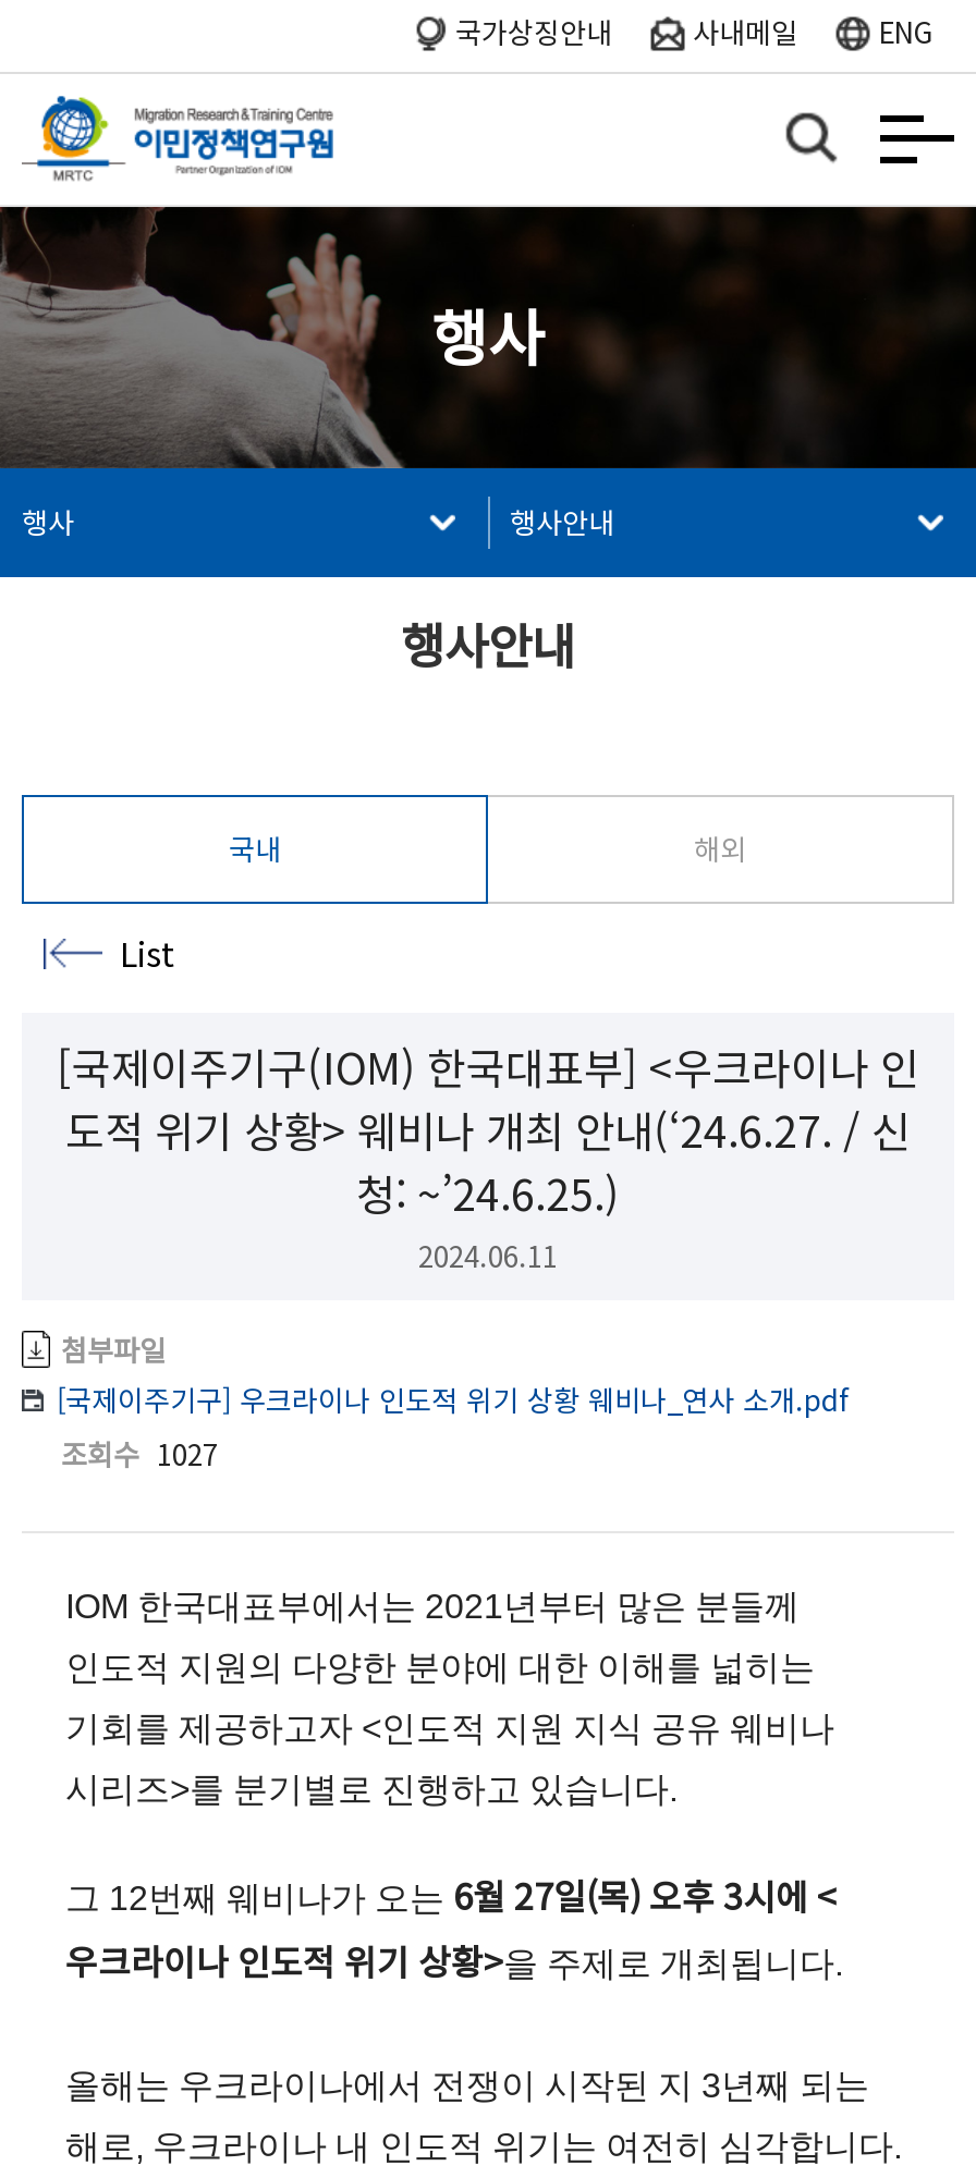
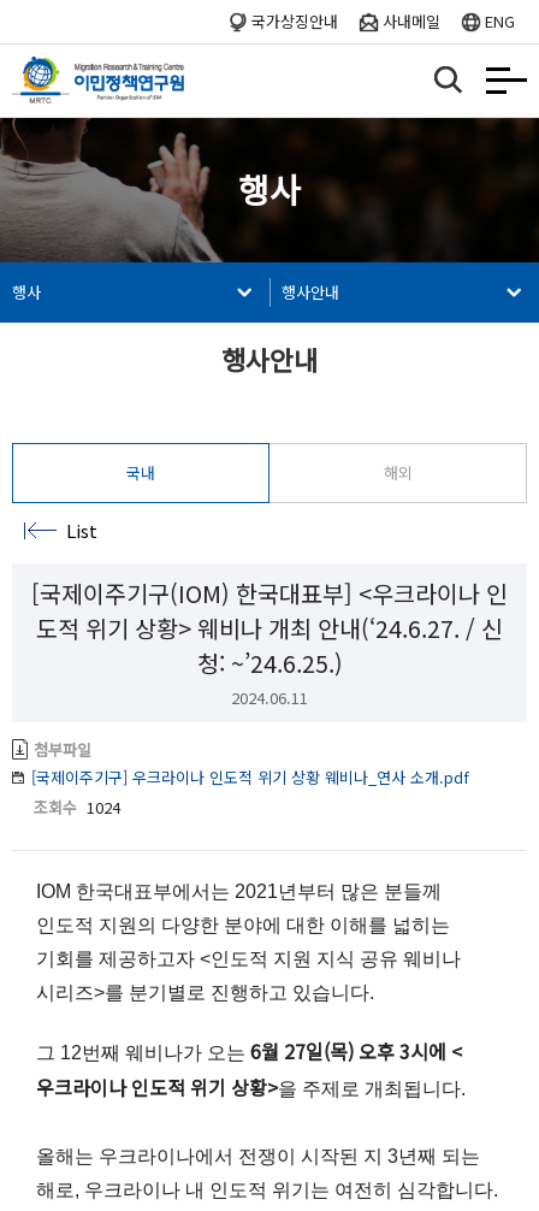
[61,1434,218,1476] 조회수 1027 -> [34,796,120,819] 조회수 1024

